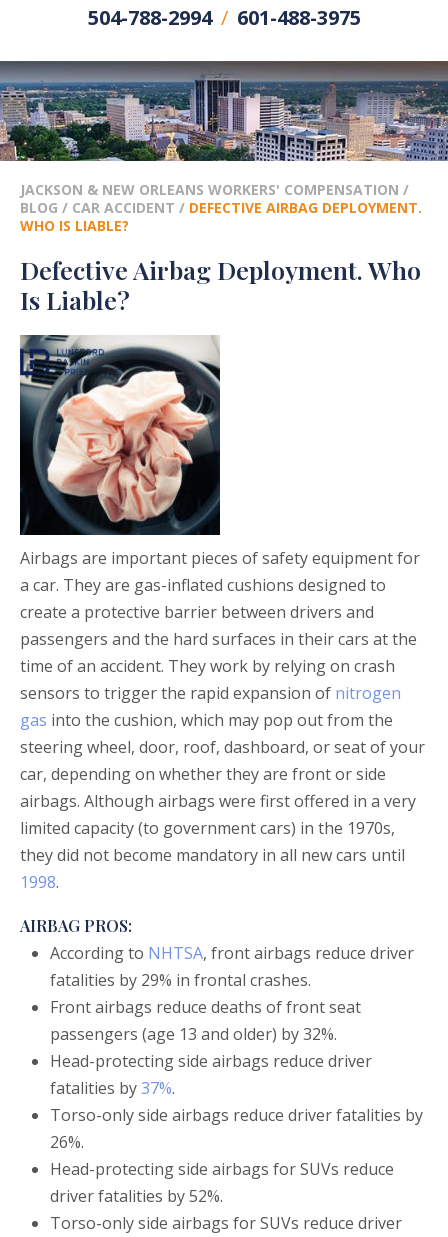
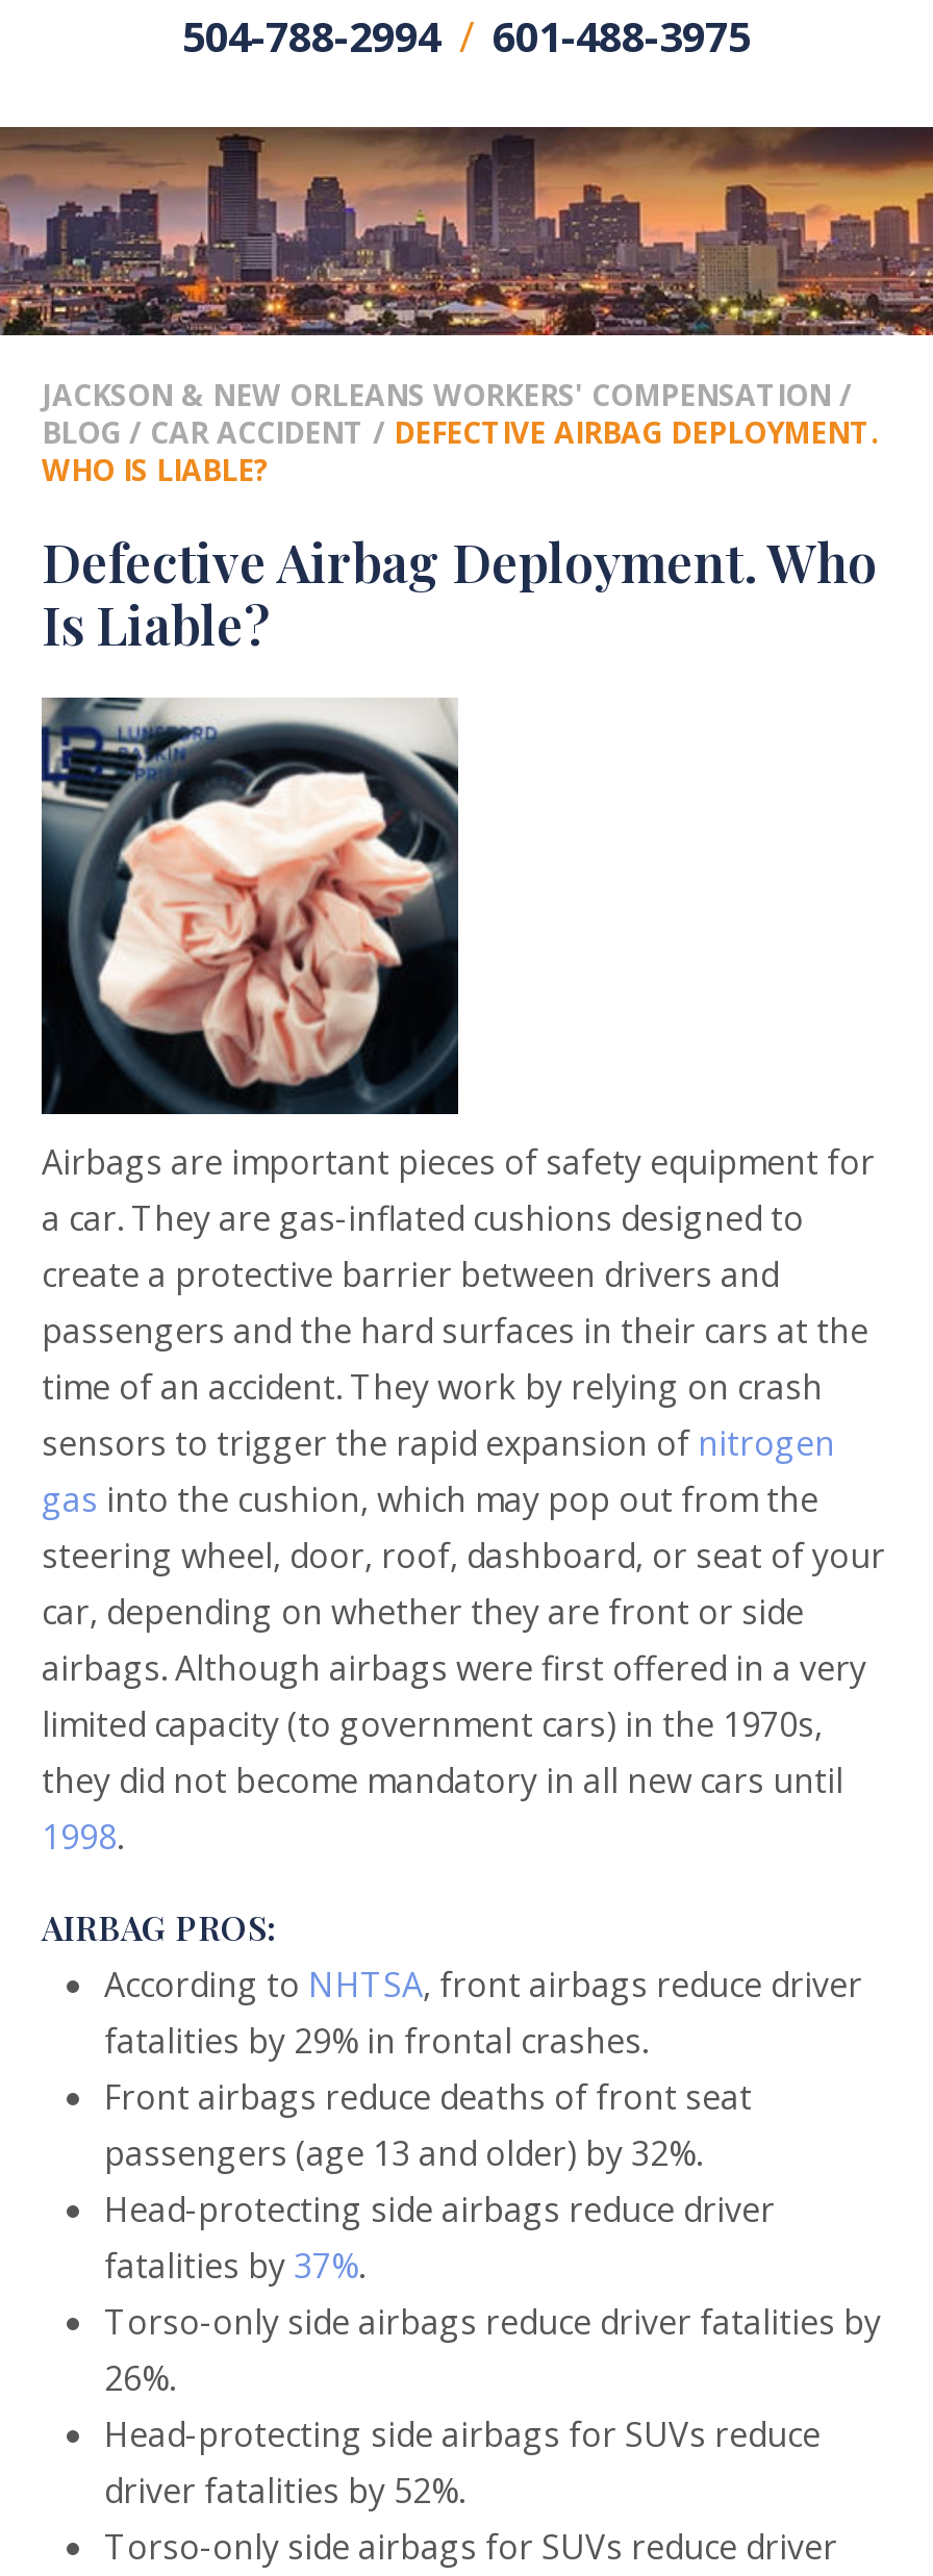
[3,61,445,162] [image] -> [6,127,927,337] [image]

